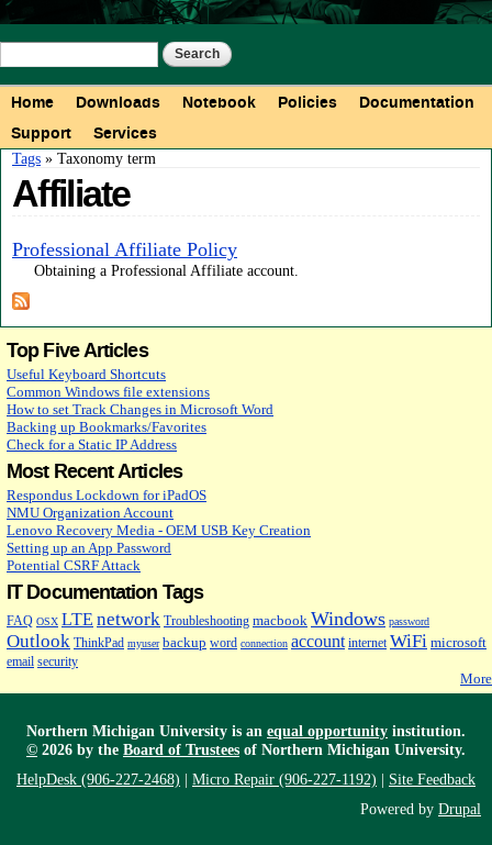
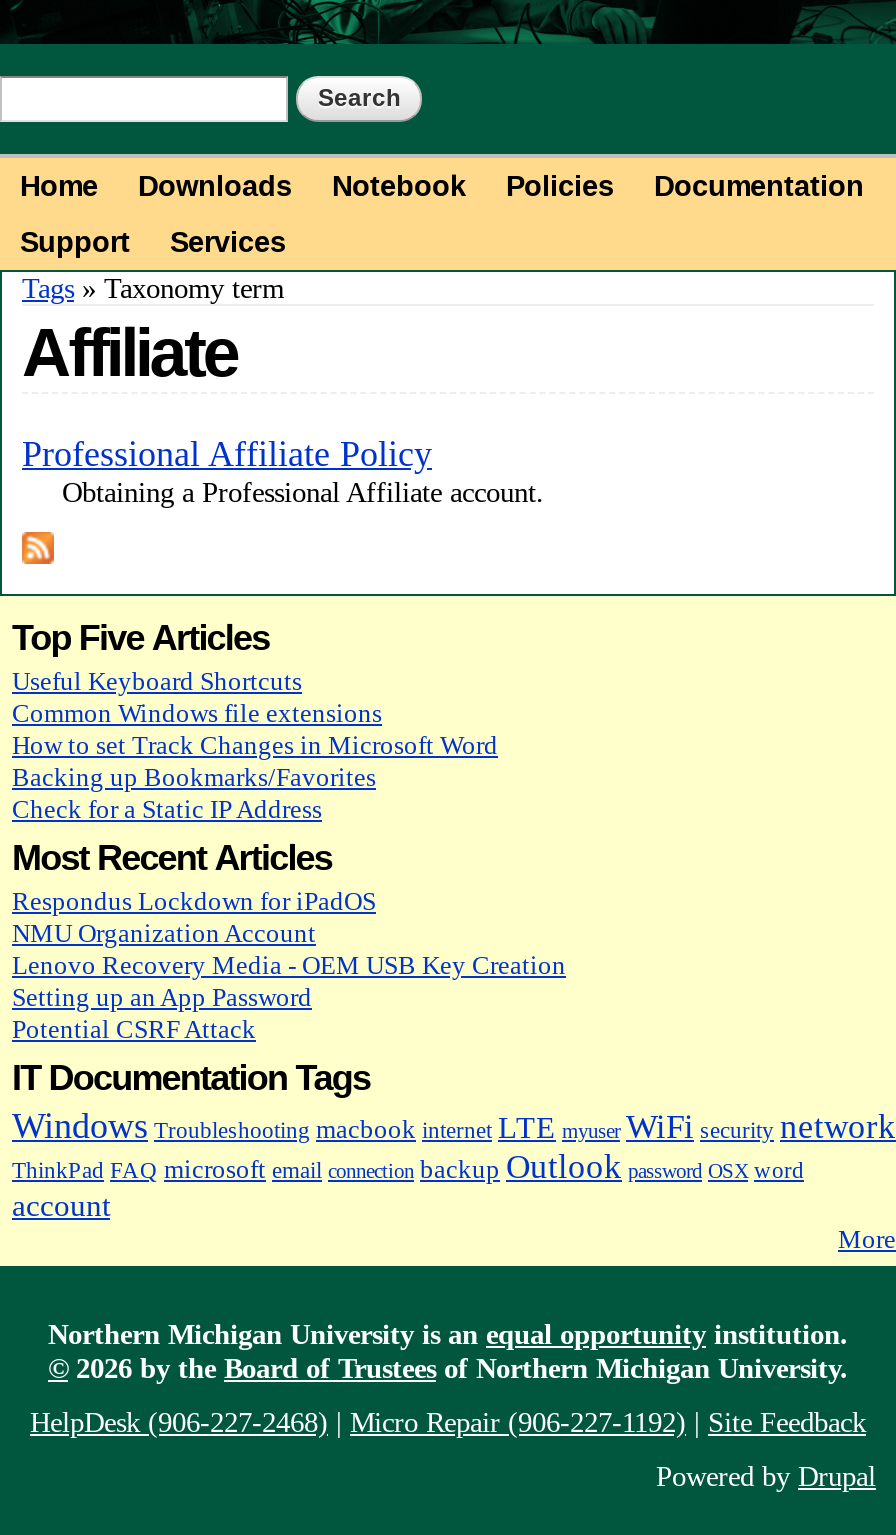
[7,608,487,669] FAQ OSX LTE network Troubleshooting macbook Windows password | Outlook ThinkPad myuser backup word connection account internet WiFi microsoft | email security -> [12,1106,896,1222] Windows Troubleshooting macbook internet LTE myuser WiFi security network | ThinkPad FAQ microsoft email connection backup Outlook password OSX word | account

